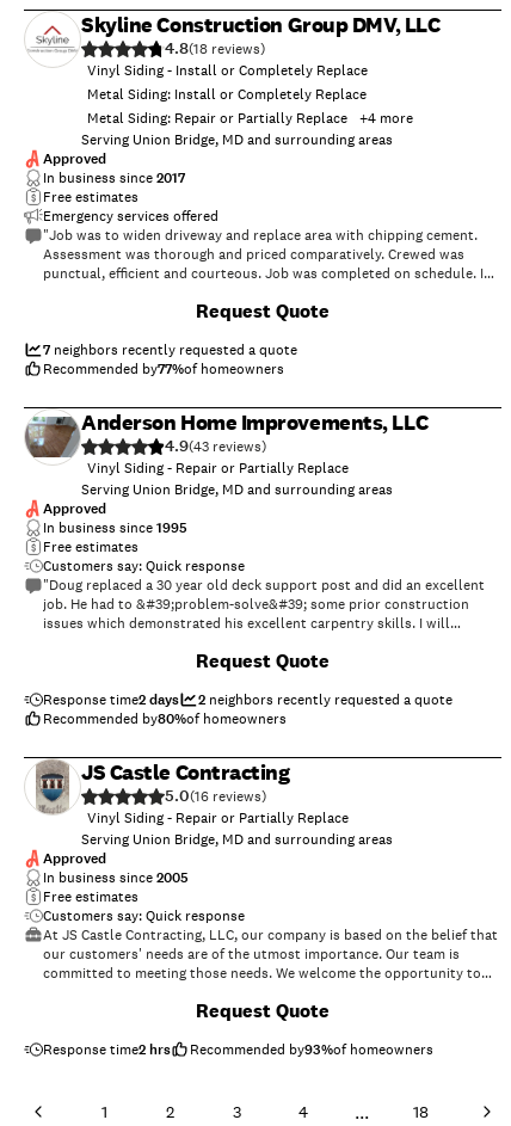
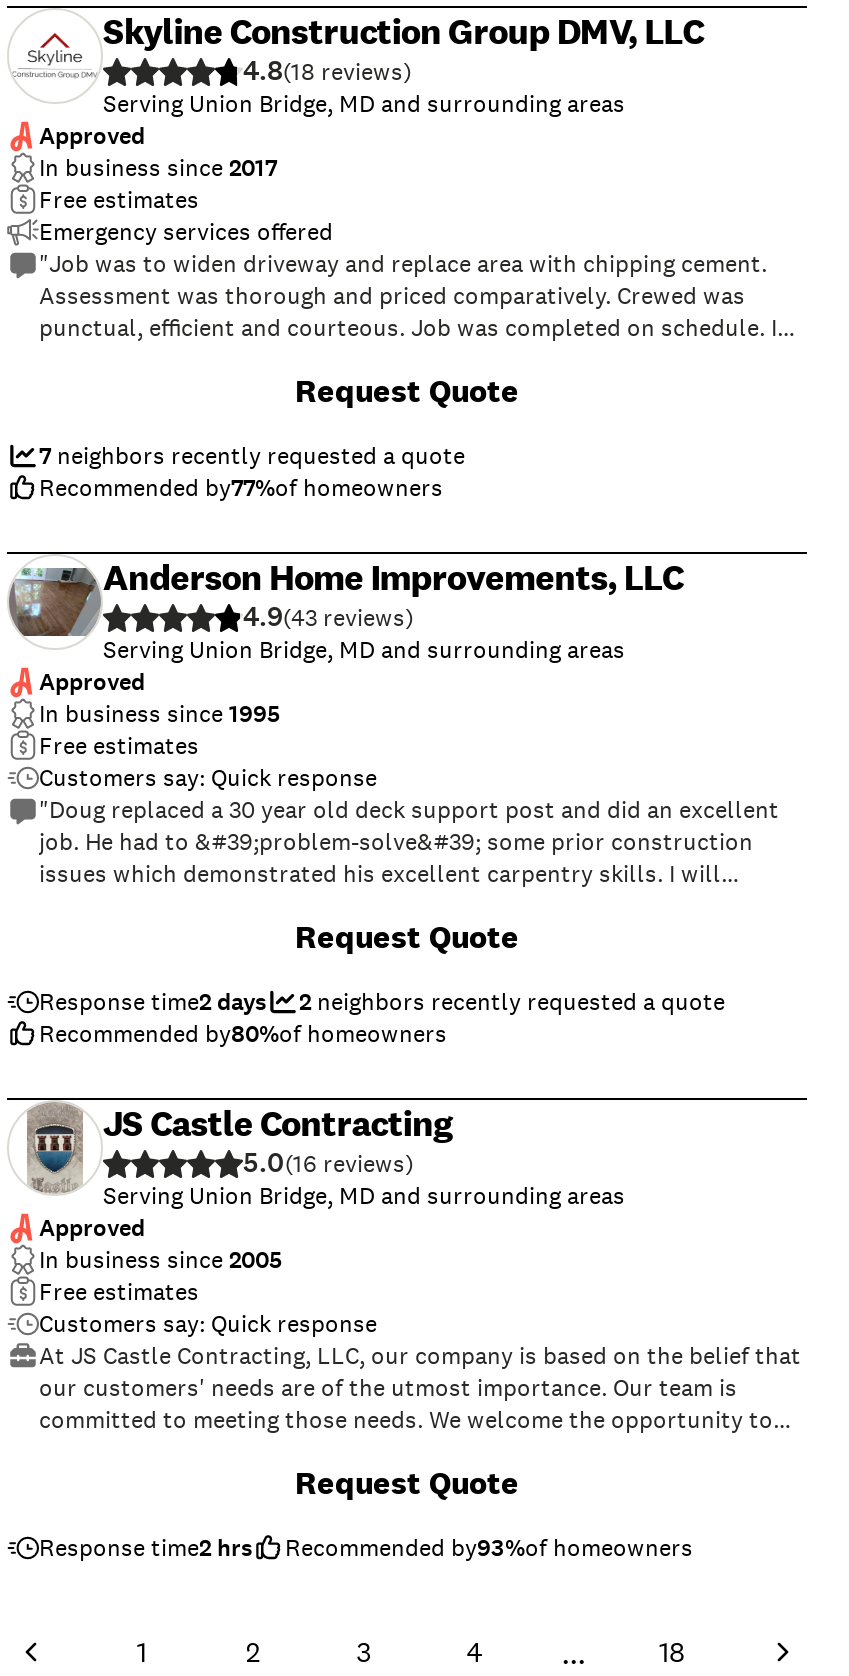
[87,61,413,128] Vinyl Siding - Install or Completely Replace | Metal Siding: Install or Completely Replace | Metal Siding: Repair or Partially Replace | +4 more -> none
[87,459,349,478] Vinyl Siding - Repair or Partially Replace -> none
[87,808,349,827] Vinyl Siding - Repair or Partially Replace -> none

